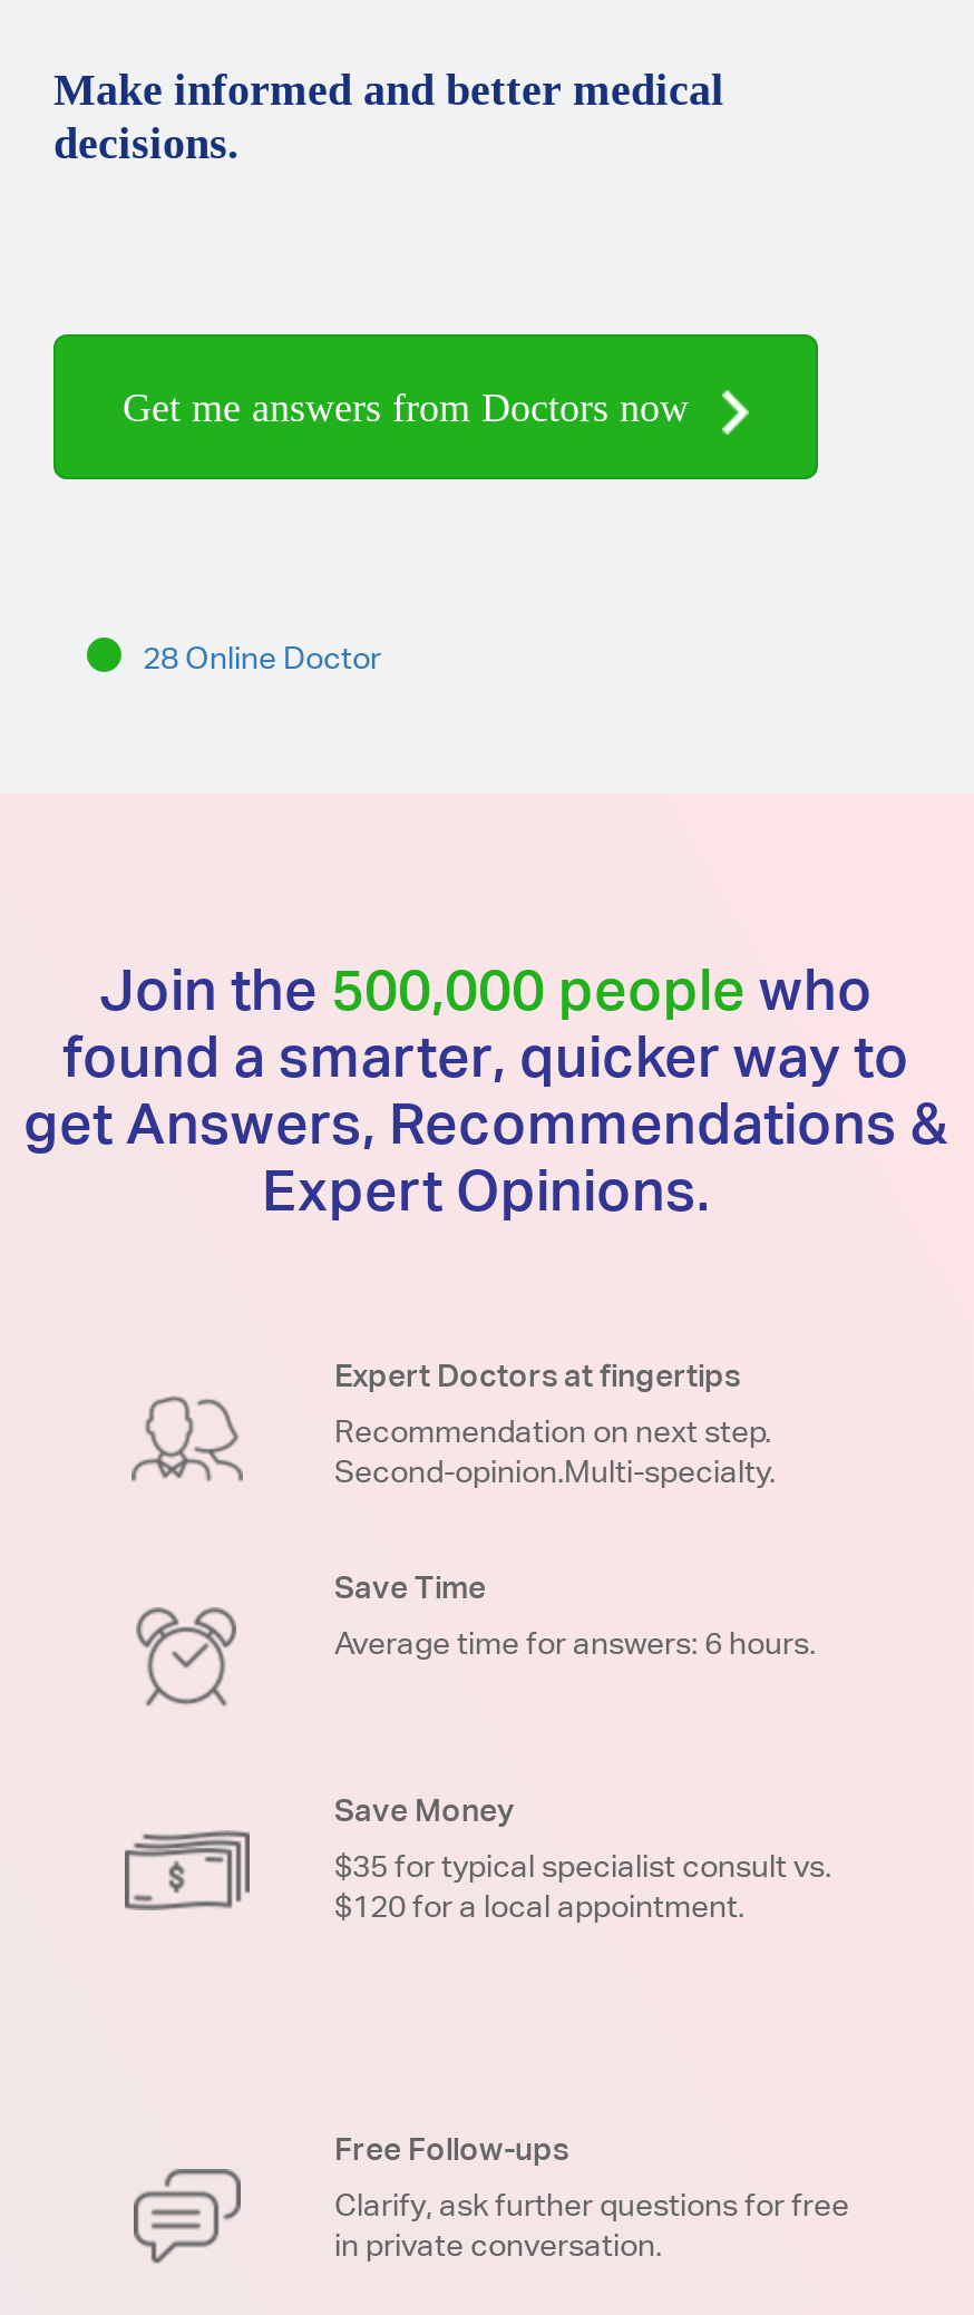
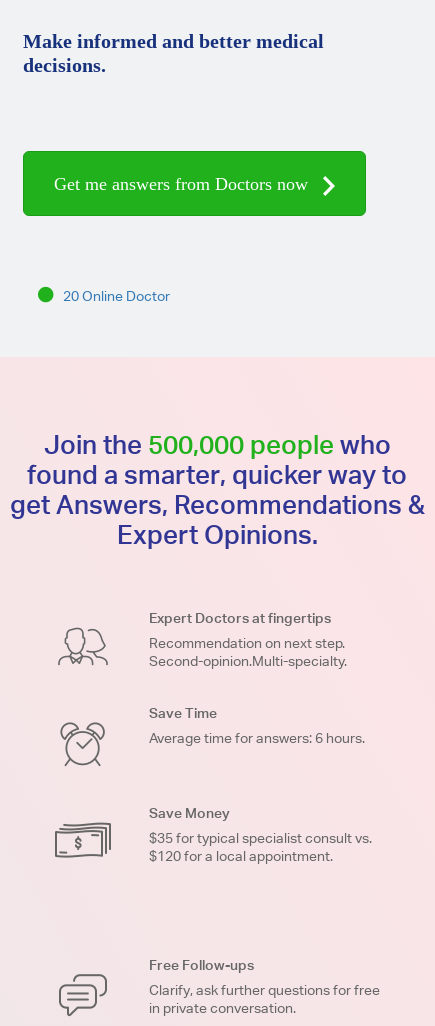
[143,639,381,675] 28 Online Doctor -> [63,288,170,304] 20 Online Doctor

